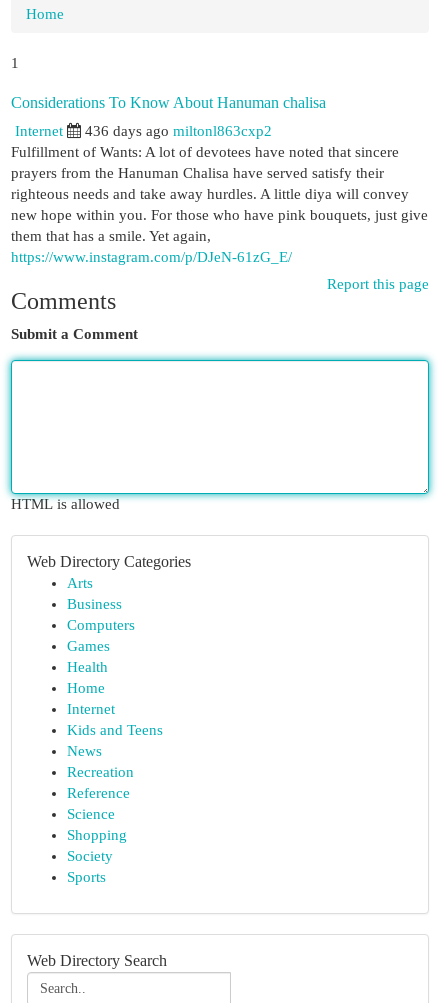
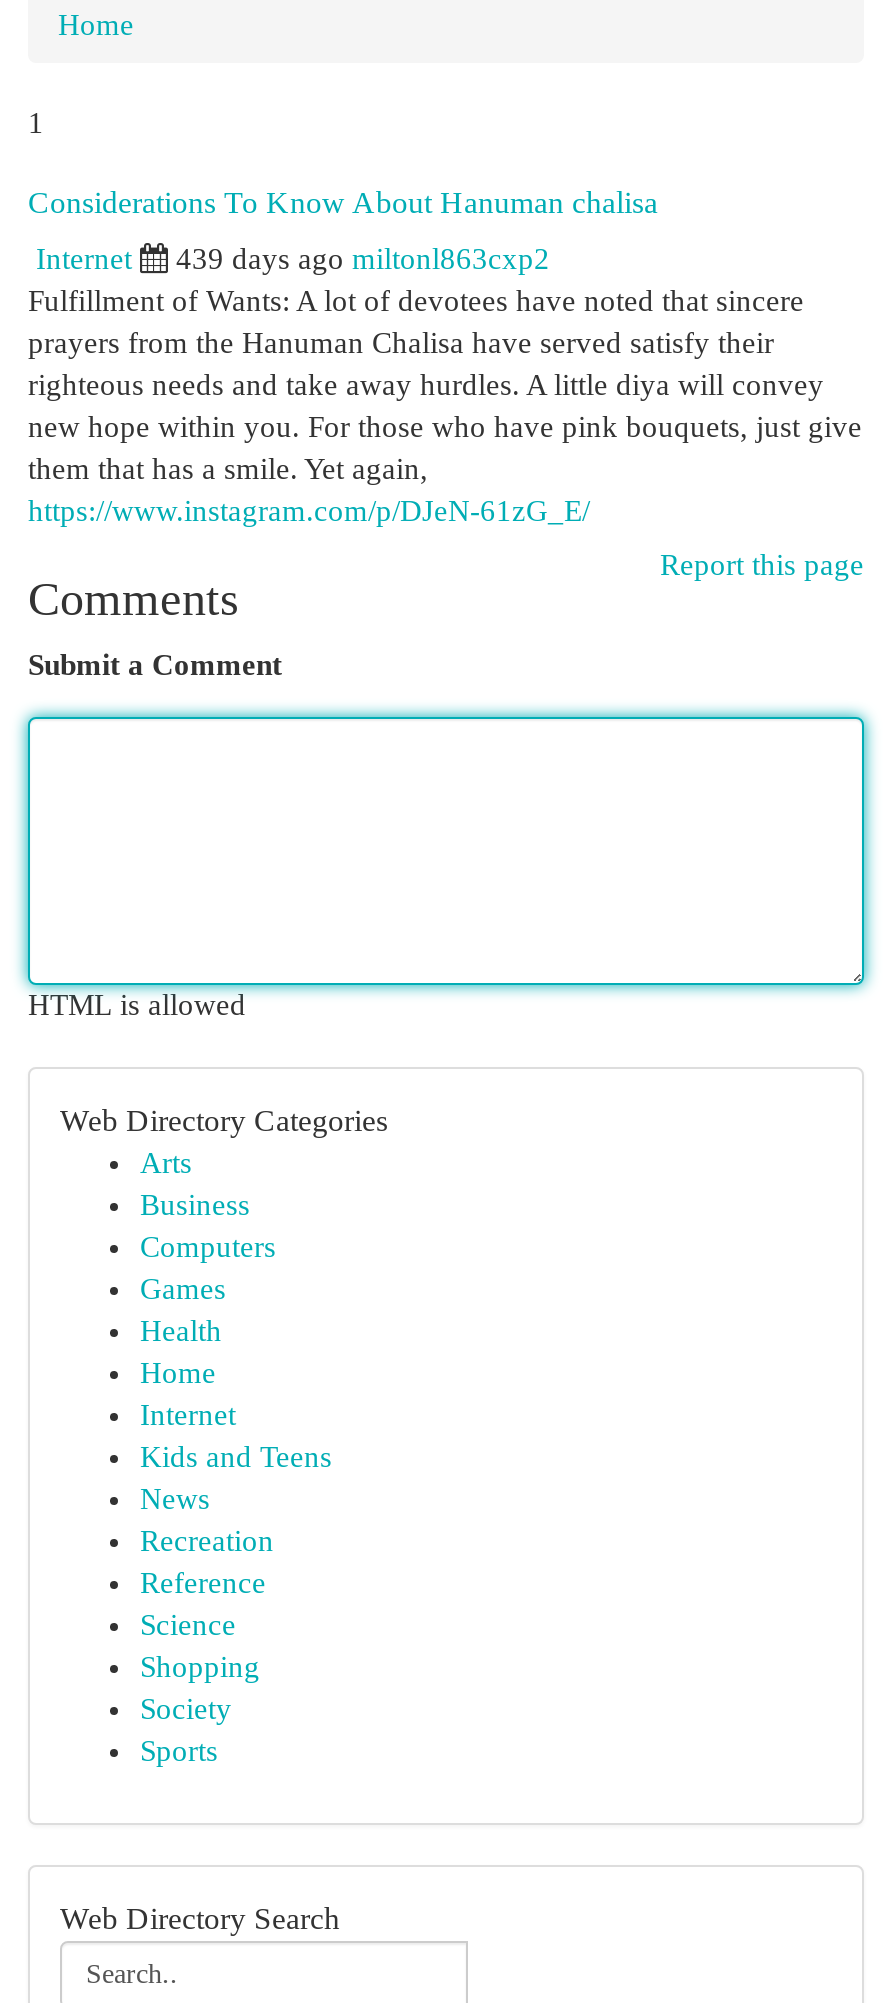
[85,123,272,139] 436 days ago miltonl863cxp2 -> [176,243,550,275] 439 days ago miltonl863cxp2

